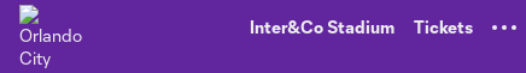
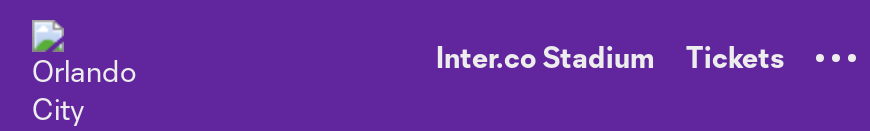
[250,17,394,37] Inter&Co Stadium -> [436,40,654,74] Inter.co Stadium

